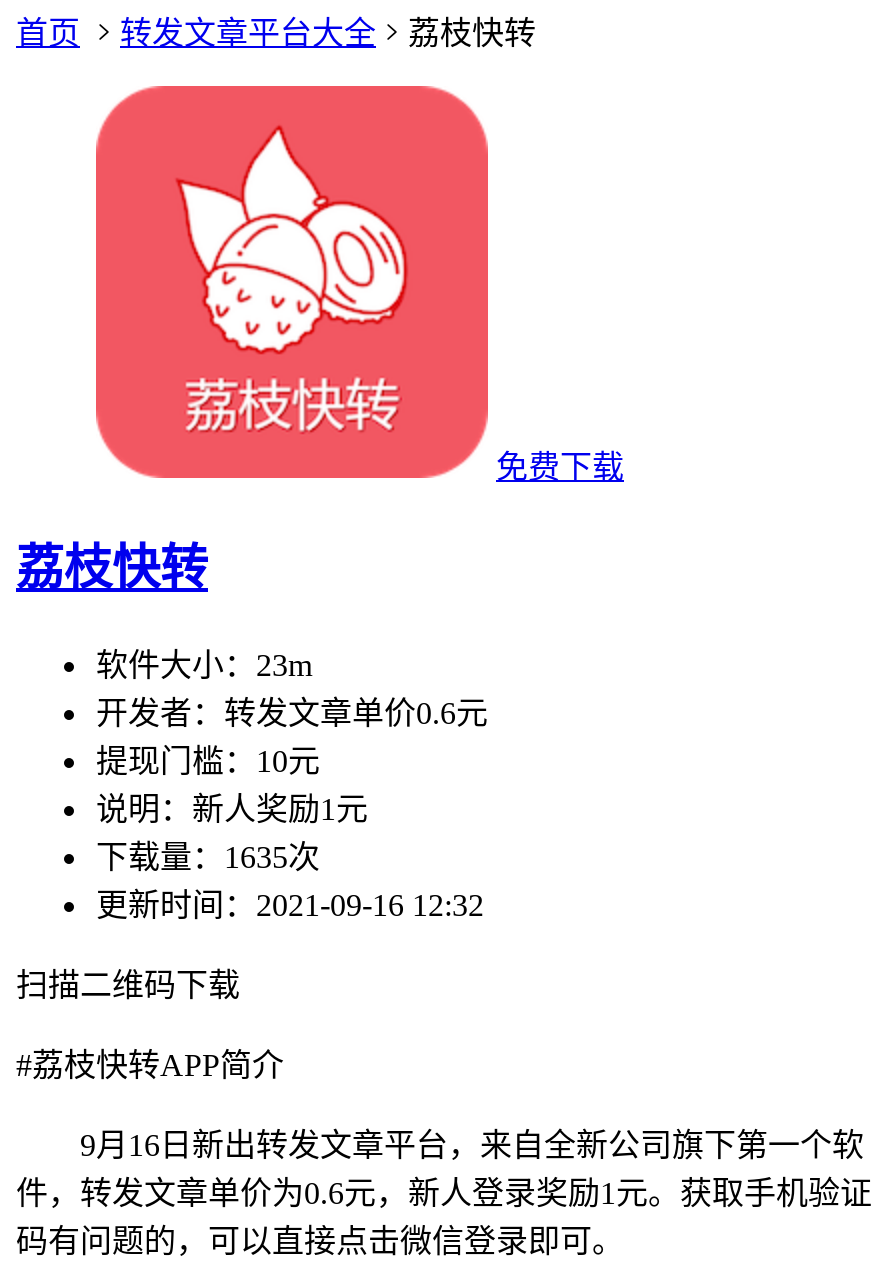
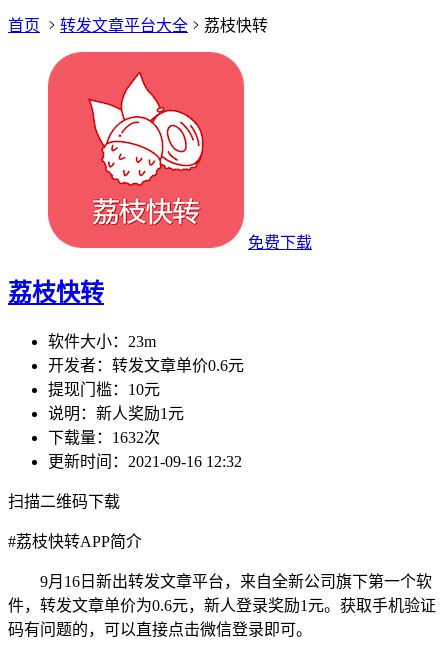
[96,840,320,874] 下载量：1635次 -> [48,429,160,446] 下载量：1632次

